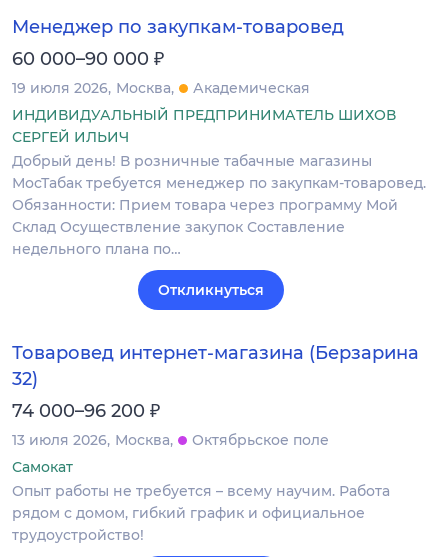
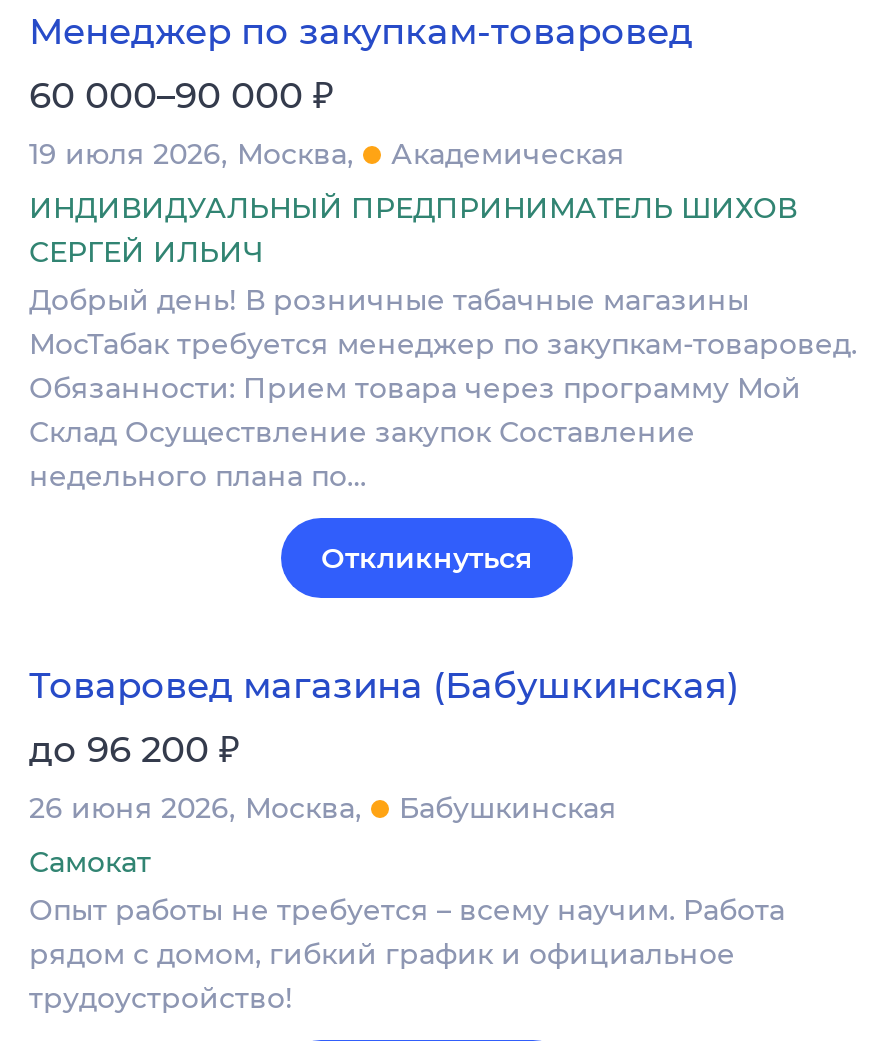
[12,342,419,449] Товаровед интернет-магазина (Берзарина | 32) | 74 000–96 200 ₽ | 13 июля 2026 Москва | Октябрьское поле -> [29,663,739,825] Товаровед магазина (Бабушкинская) | до 96 200 ₽ | 26 июня 2026 Москва | Бабушкинская

